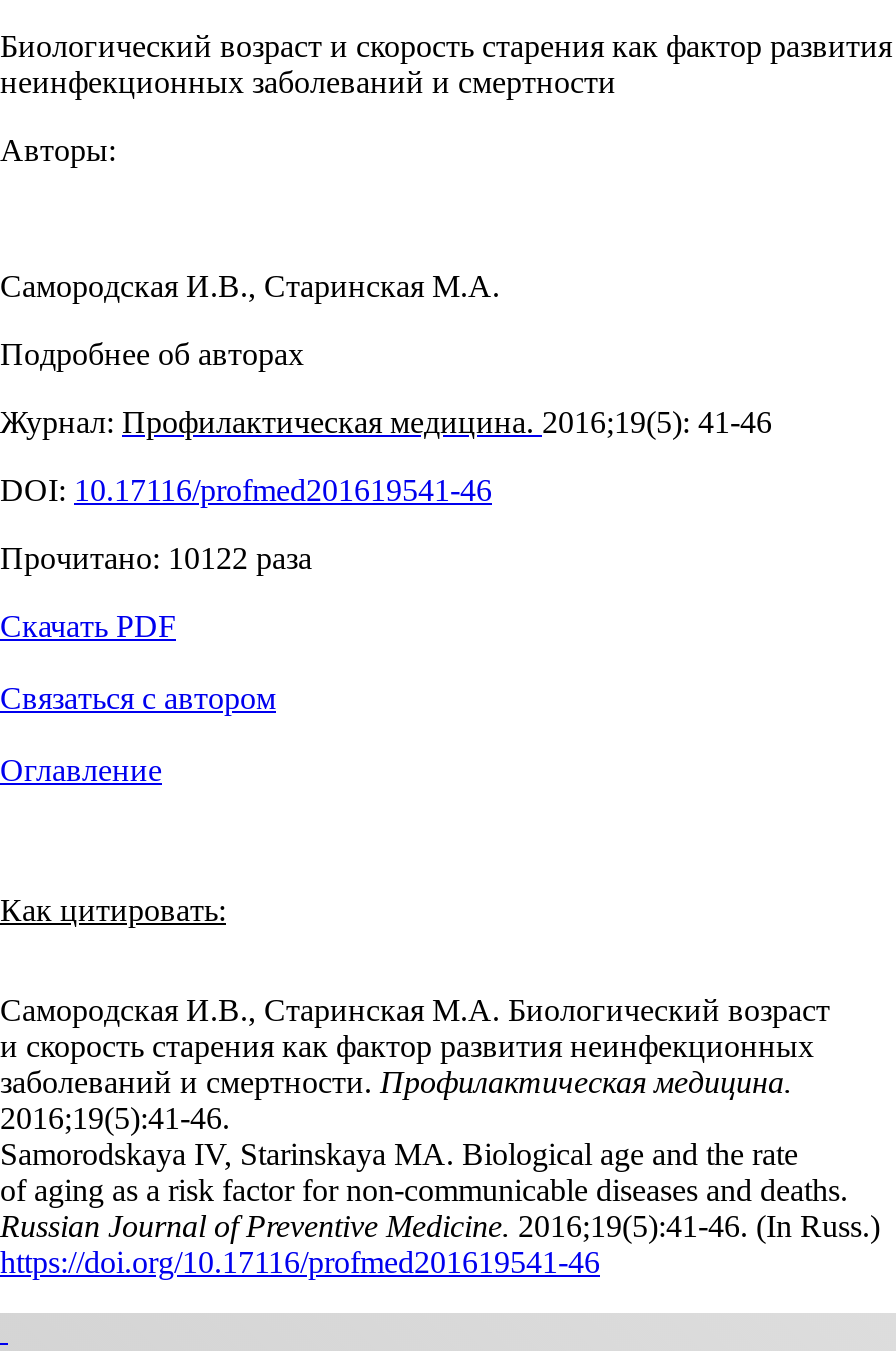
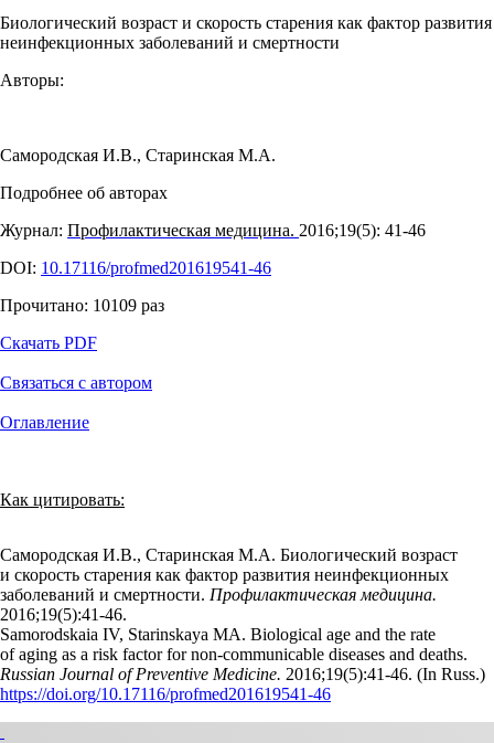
[0,541,312,575] Прочитано: 10122 раза -> [0,296,164,315] Прочитано: 10109 раз
[0,1137,798,1171] Samorodskaya IV, Starinskaya MA. Biological age and the rate -> [0,625,436,644] Samorodskaia IV, Starinskaya MA. Biological age and the rate

